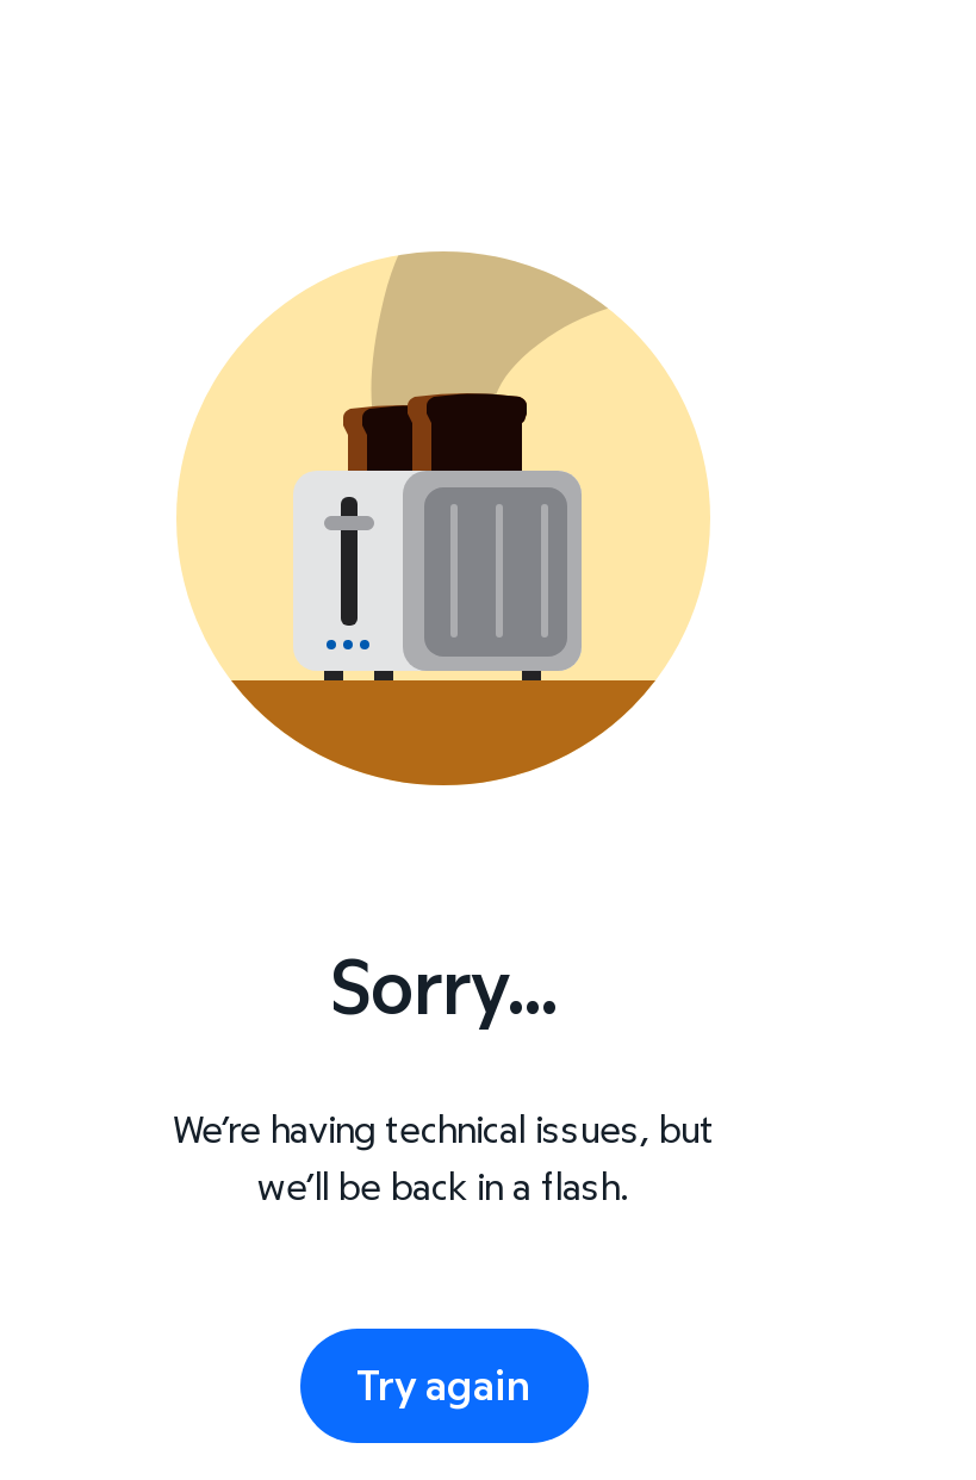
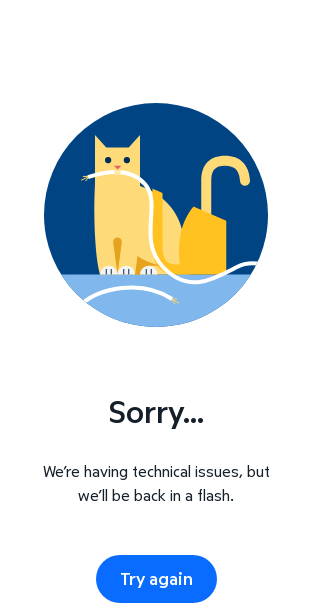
[176,251,710,788] [image] -> [43,102,269,328] [image]

